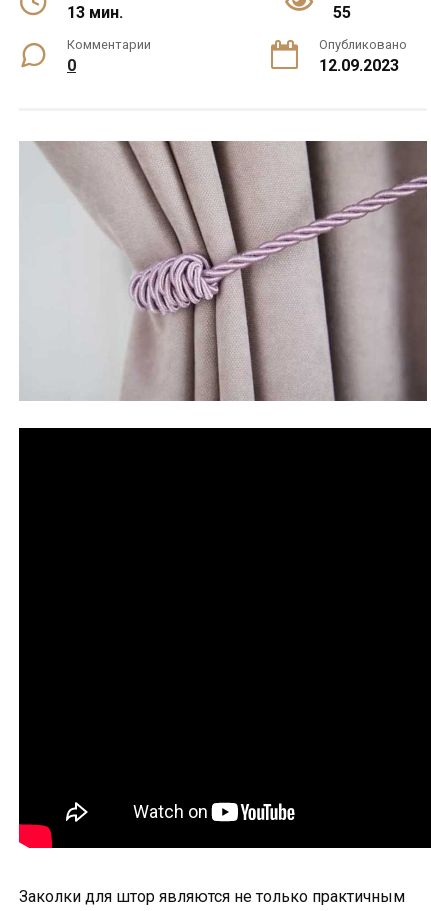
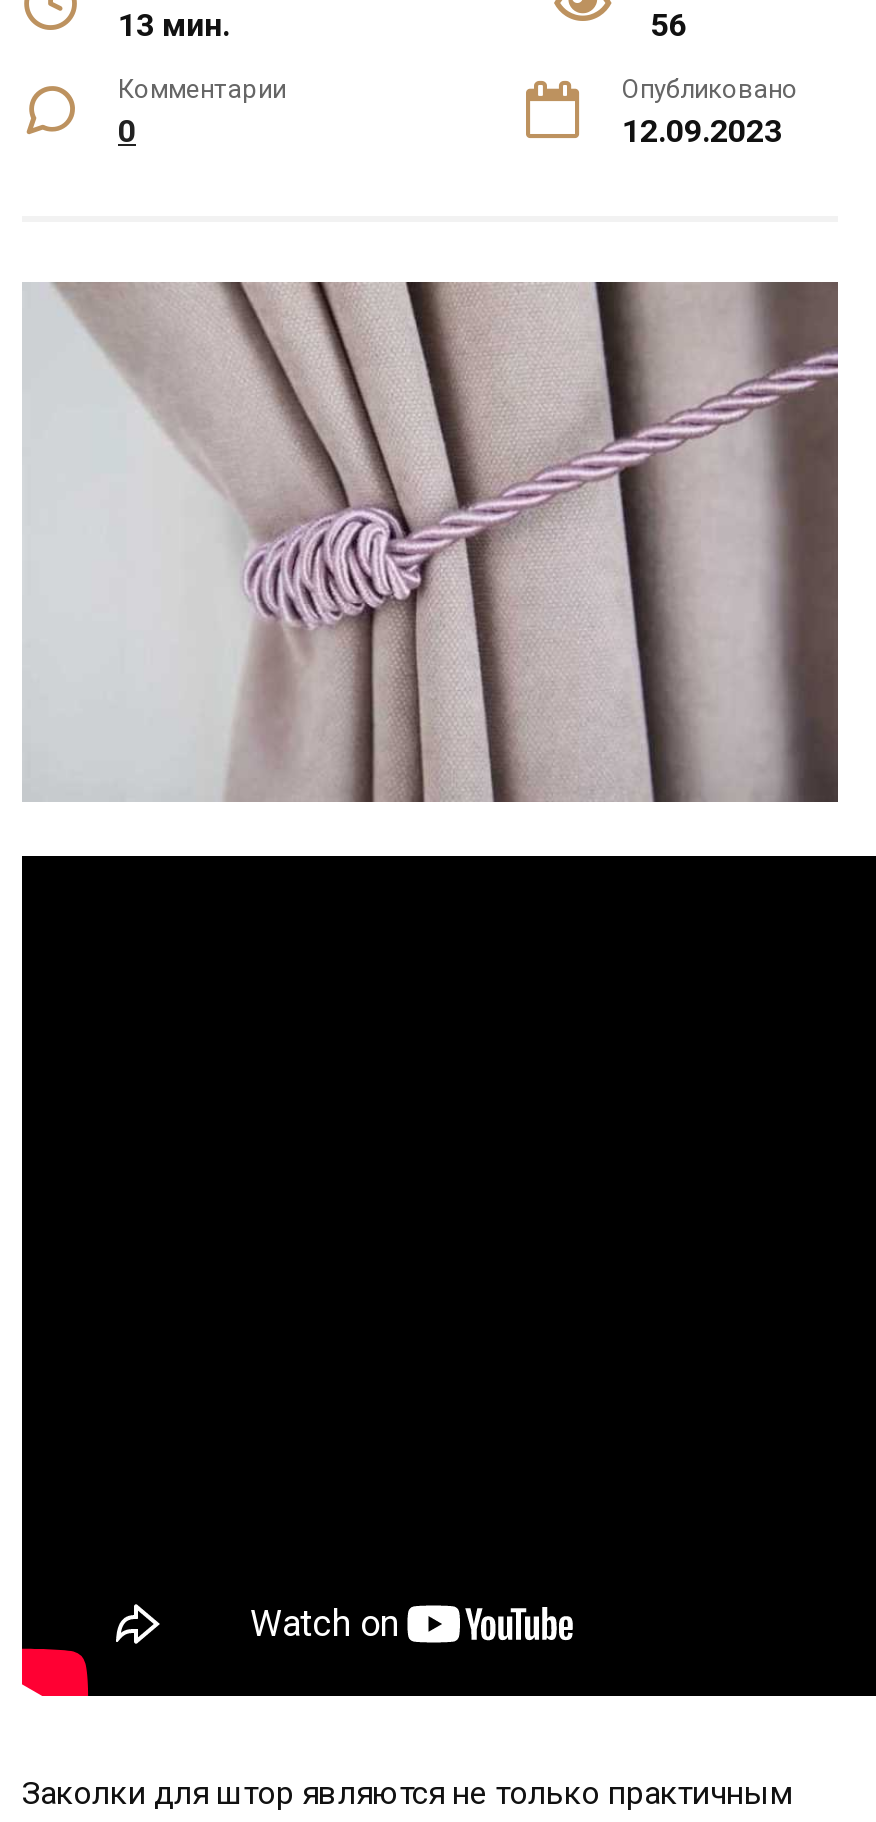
[333,3,351,22] 55 -> [650,6,686,44] 56

